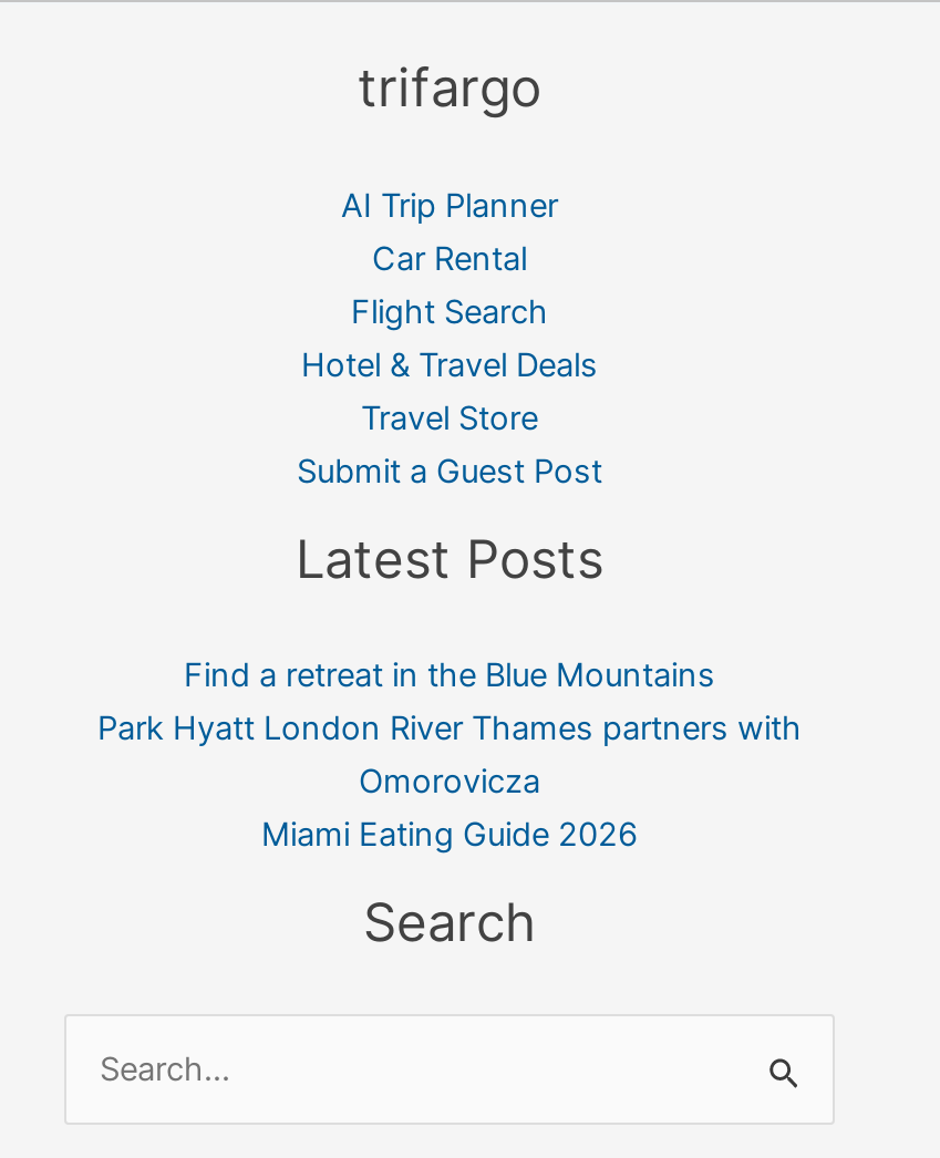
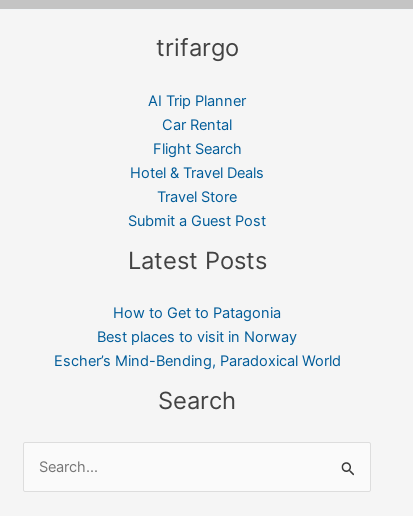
[97,656,802,855] Find a retreat in the Blue Mountains | Park Hyatt London River Thames partners with | Omorovicza | Miami Eating Guide 2026 -> [53,304,340,370] How to Get to Patagonia | Best places to visit in Norway | Escher’s Mind-Bending, Paradoxical World

